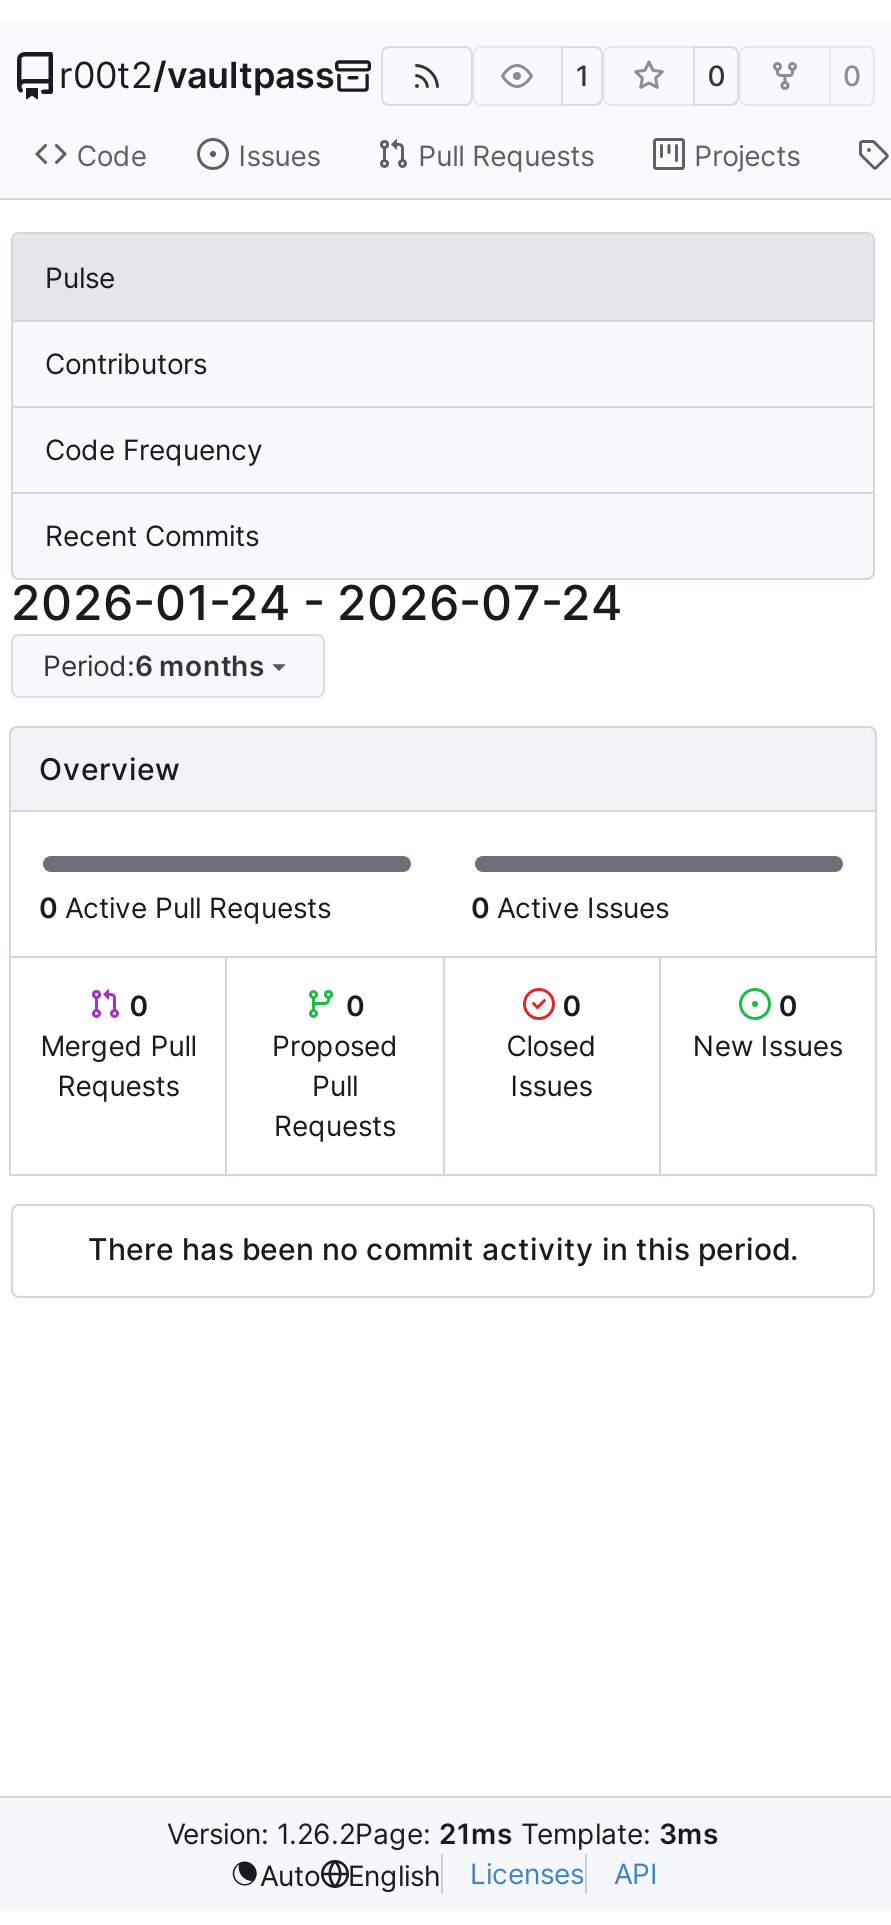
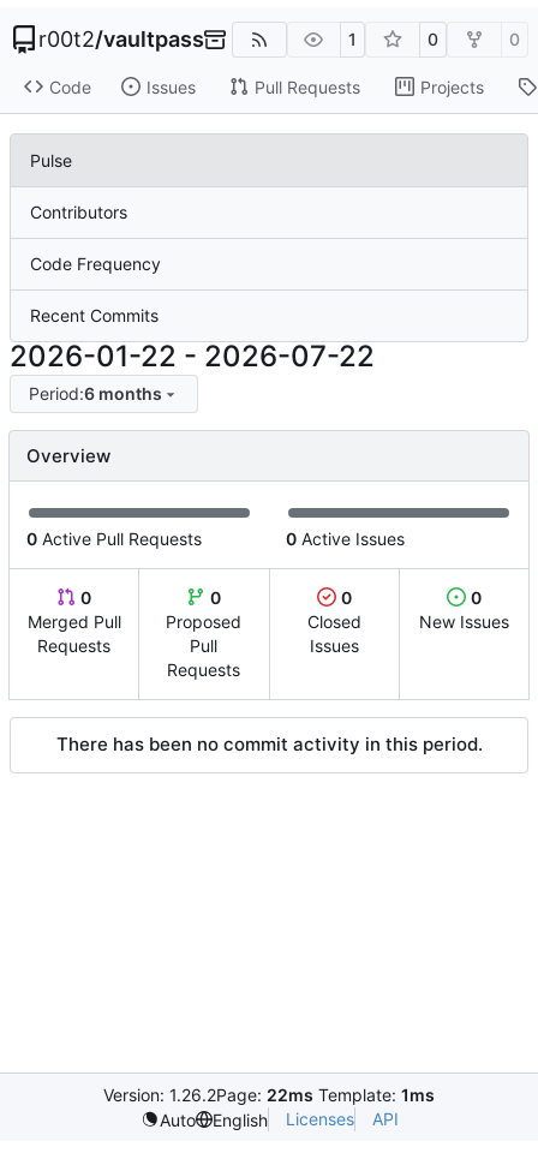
[11,573,623,631] 2026-01-24 - 2026-07-24 -> [10,338,375,373] 2026-01-22 - 2026-07-22
[167,1816,719,1850] Version: 1.26.2Page: 21ms Template: 3ms -> [103,1085,435,1105] Version: 1.26.2Page: 22ms Template: 1ms

